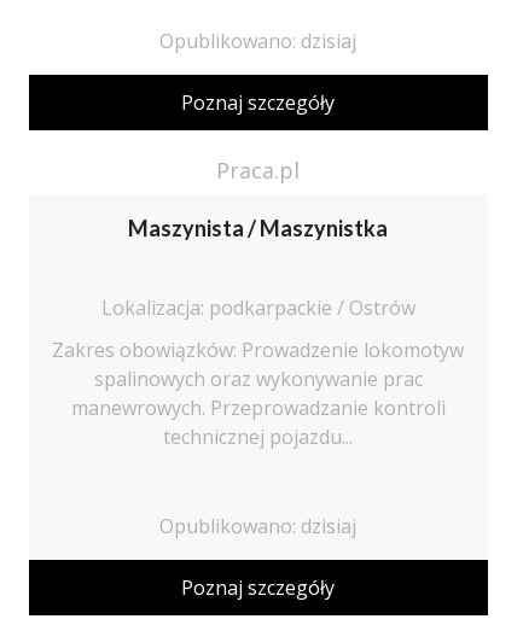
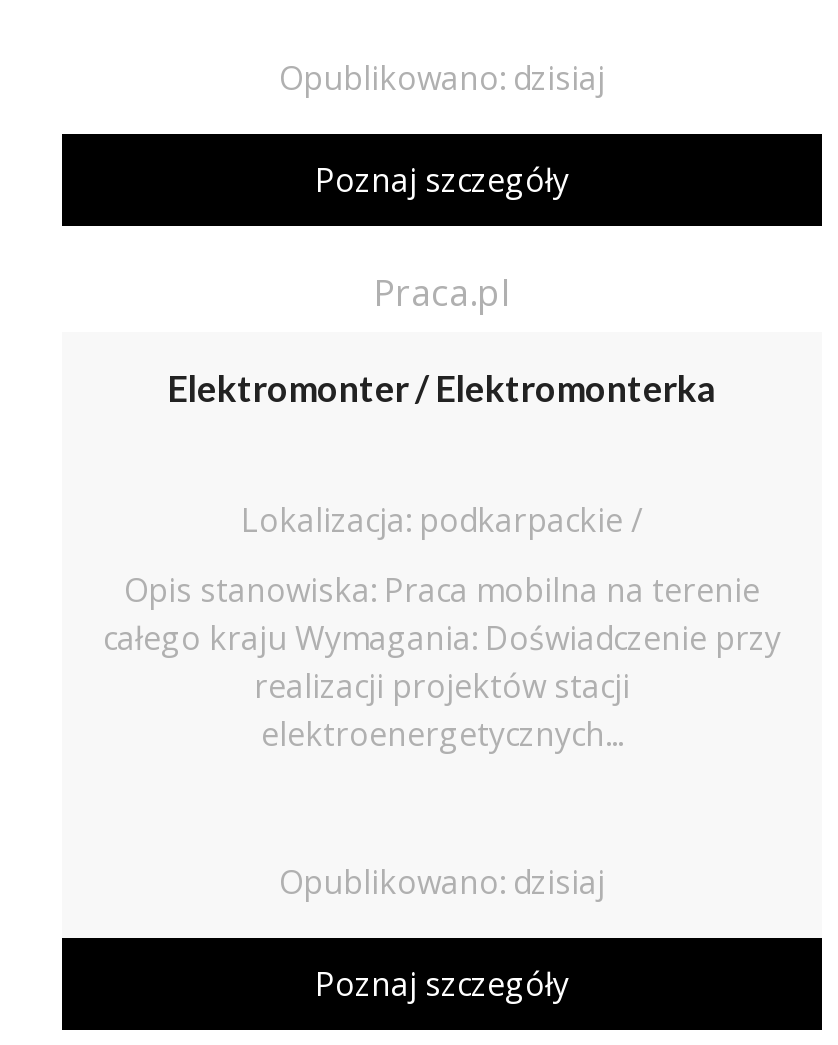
[129,215,388,241] Maszynista / Maszynistka -> [167,366,717,410] Elektromonter / Elektromonterka
[101,294,416,321] Lokalizacja: podkarpackie / Ostrów -> [241,498,643,542] Lokalizacja: podkarpackie /
[53,337,464,450] Zakres obowiązków: Prowadzenie lokomotyw | spalinowych oraz wykonywanie prac | manewrowych. Przeprowadzanie kontroli | technicznej pojazdu... -> [103,568,781,756] Opis stanowiska: Praca mobilna na terenie | całego kraju Wymagania: Doświadczenie przy | realizacji projektów stacji | elektroenergetycznych...

